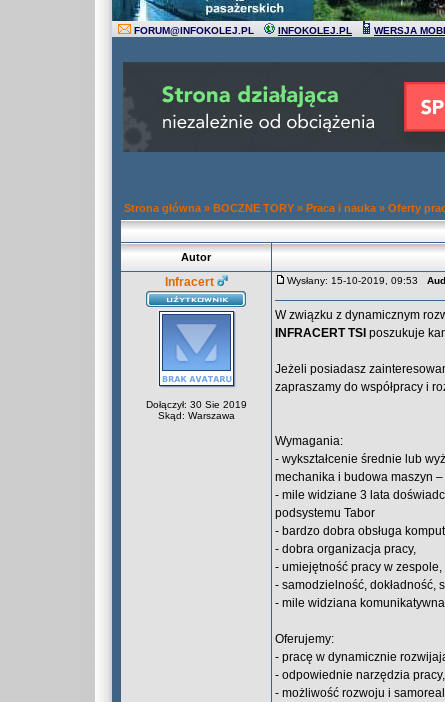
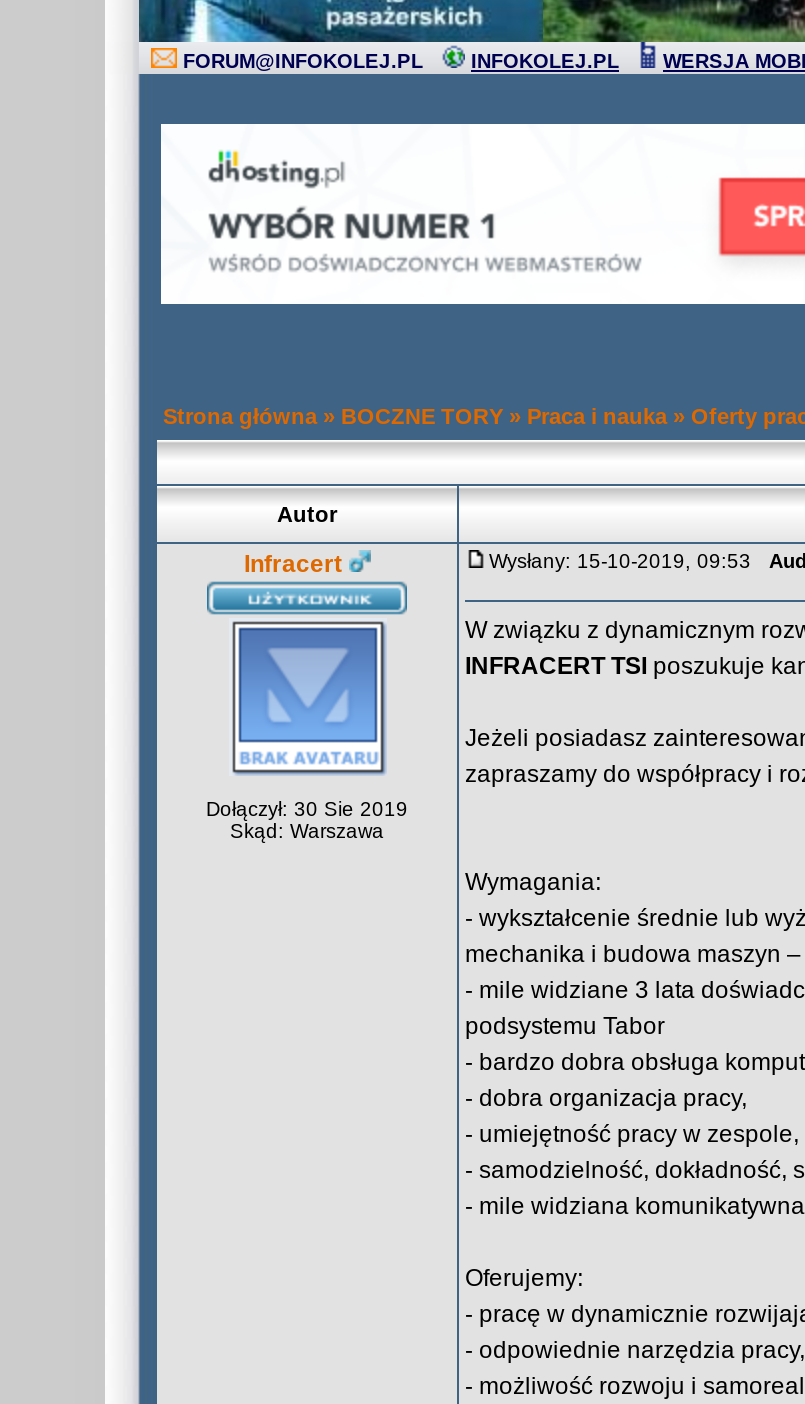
[122,61,442,153] [image] -> [159,122,799,306] [image]

